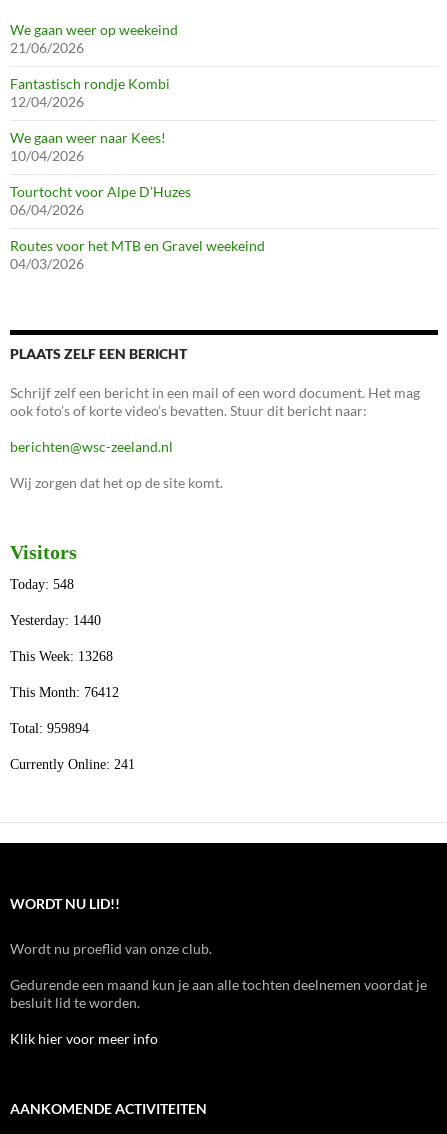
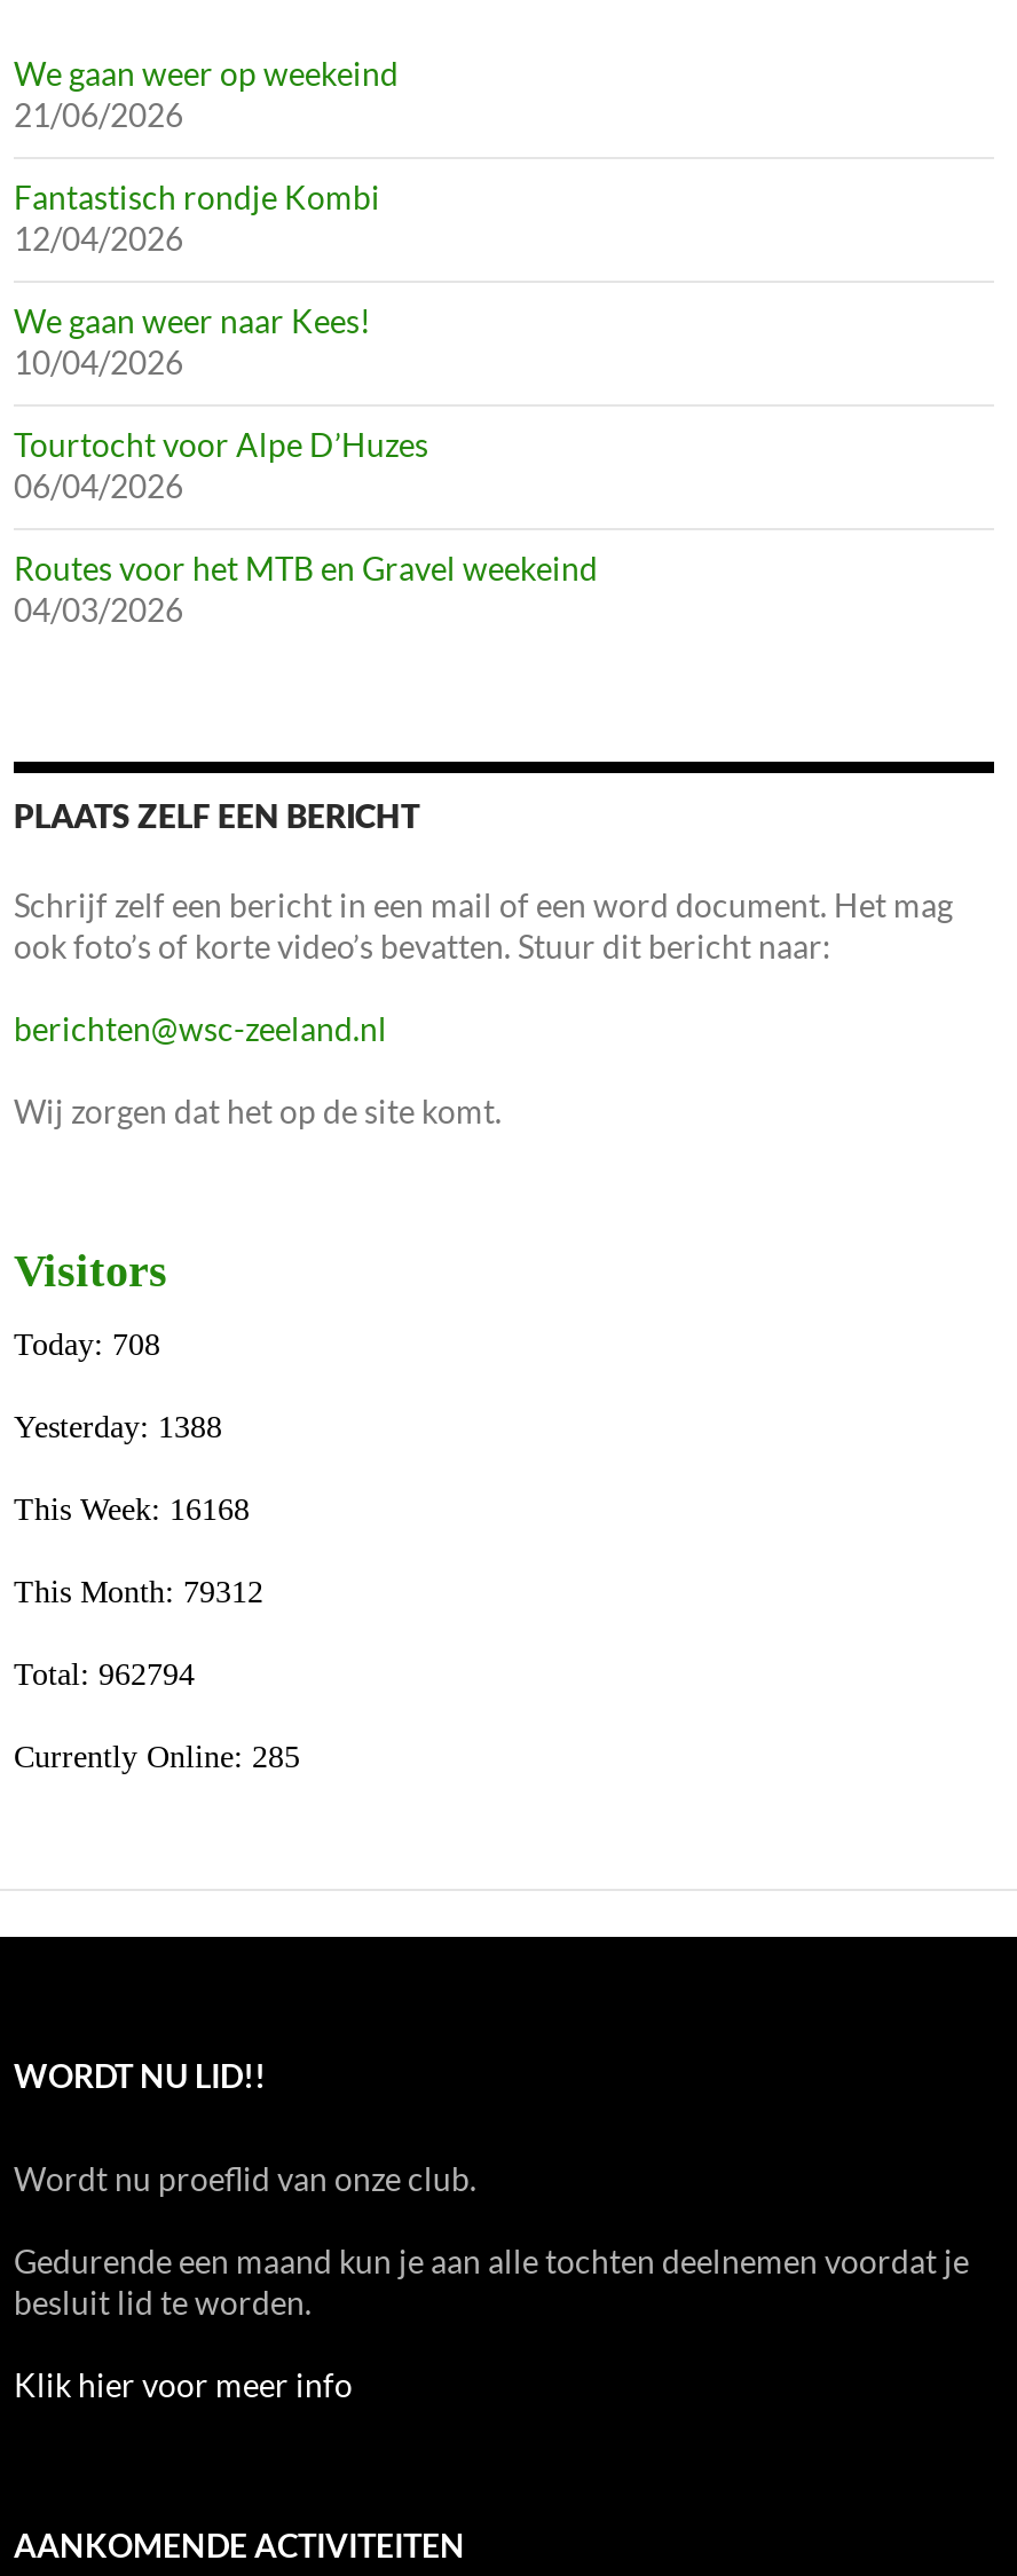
[10,576,74,591] Today: 548 -> [14,1326,160,1361] Today: 708
[10,612,101,627] Yesterday: 1440 -> [14,1409,222,1443] Yesterday: 1388
[10,648,113,663] This Week: 13268 -> [14,1491,250,1526] This Week: 16168
[10,684,119,699] This Month: 76412 -> [14,1574,263,1608] This Month: 79312
[10,720,89,735] Total: 959894 -> [14,1656,195,1691] Total: 962794
[10,756,135,771] Currently Online: 241 -> [14,1739,300,1773] Currently Online: 285

